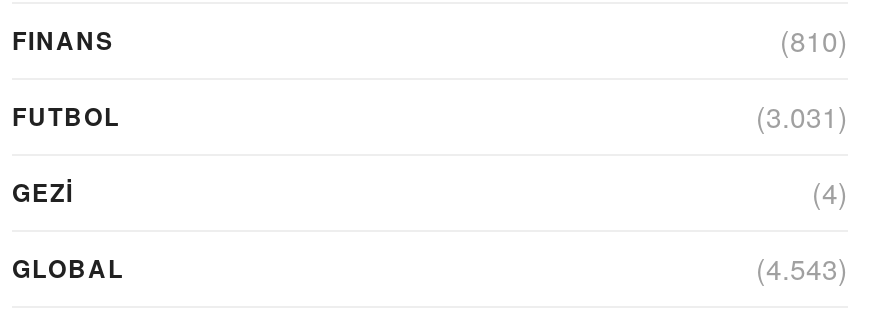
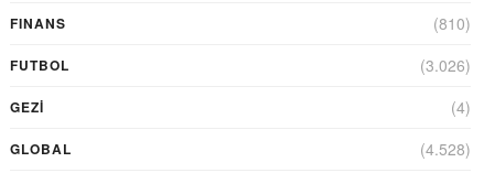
[756,96,848,136] (3.031) -> [420,54,471,76] (3.026)
[756,248,848,288] (4.543) -> [420,138,471,160] (4.528)

